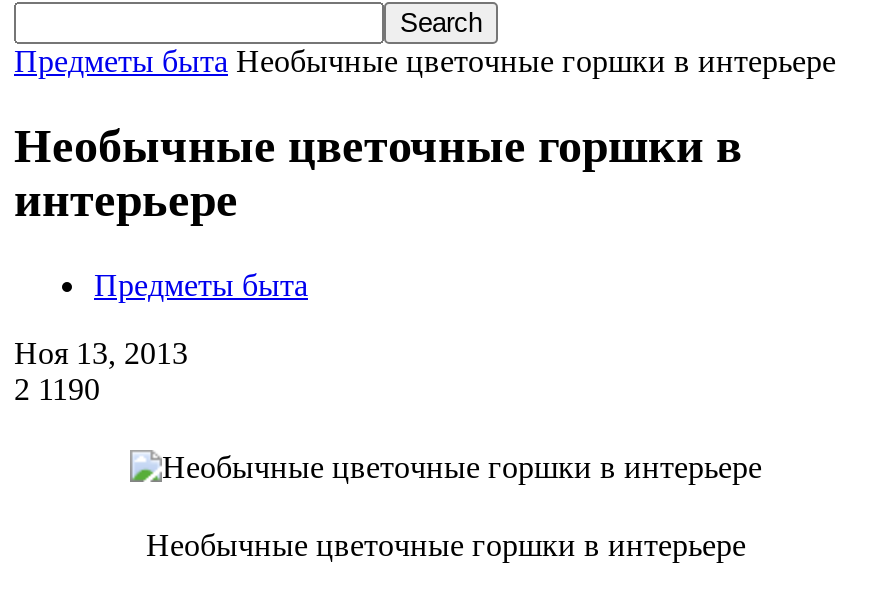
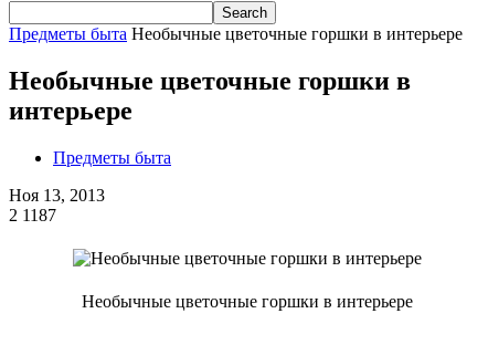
[14,372,100,406] 2 1190 -> [9,205,56,224] 2 1187

